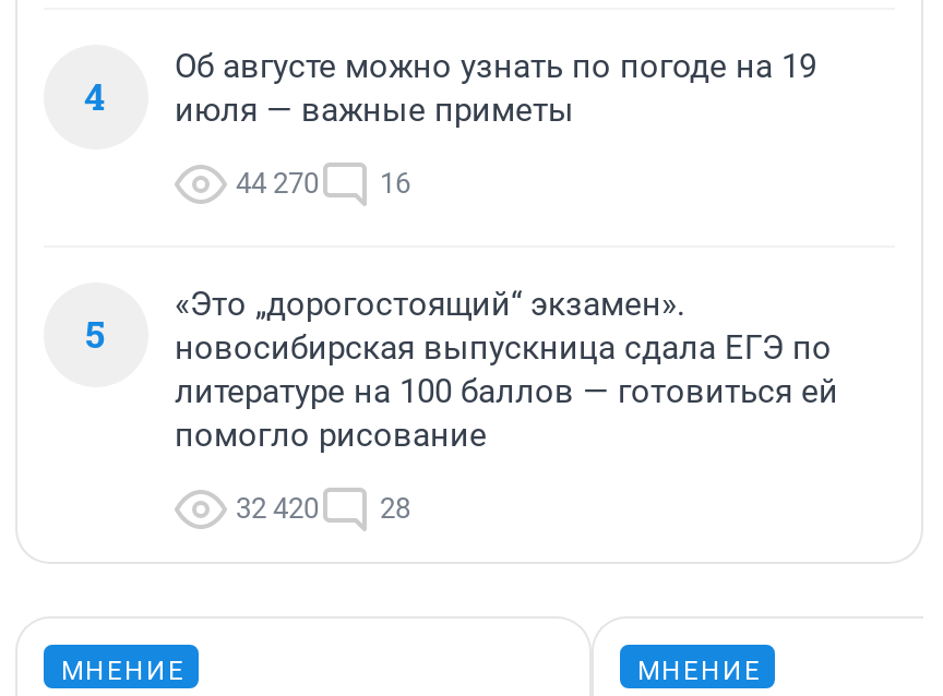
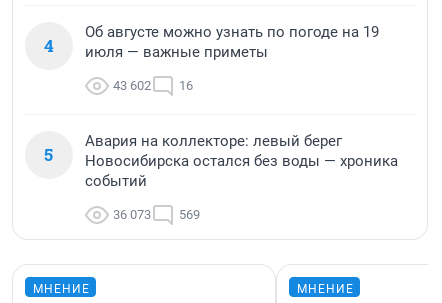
[236,167,410,200] 44 270 16 -> [113,78,193,93] 43 602 16
[175,285,838,455] «Это „дорогостоящий“ экзамен». | новосибирская выпускница сдала ЕГЭ по | литературе на 100 баллов — готовиться ей | помогло рисование -> [85,132,398,190] Авария на коллекторе: левый берег | Новосибирска остался без воды — хроника | событий
[236,492,410,525] 32 420 | 28 -> [113,207,200,222] 36 073 | 569

